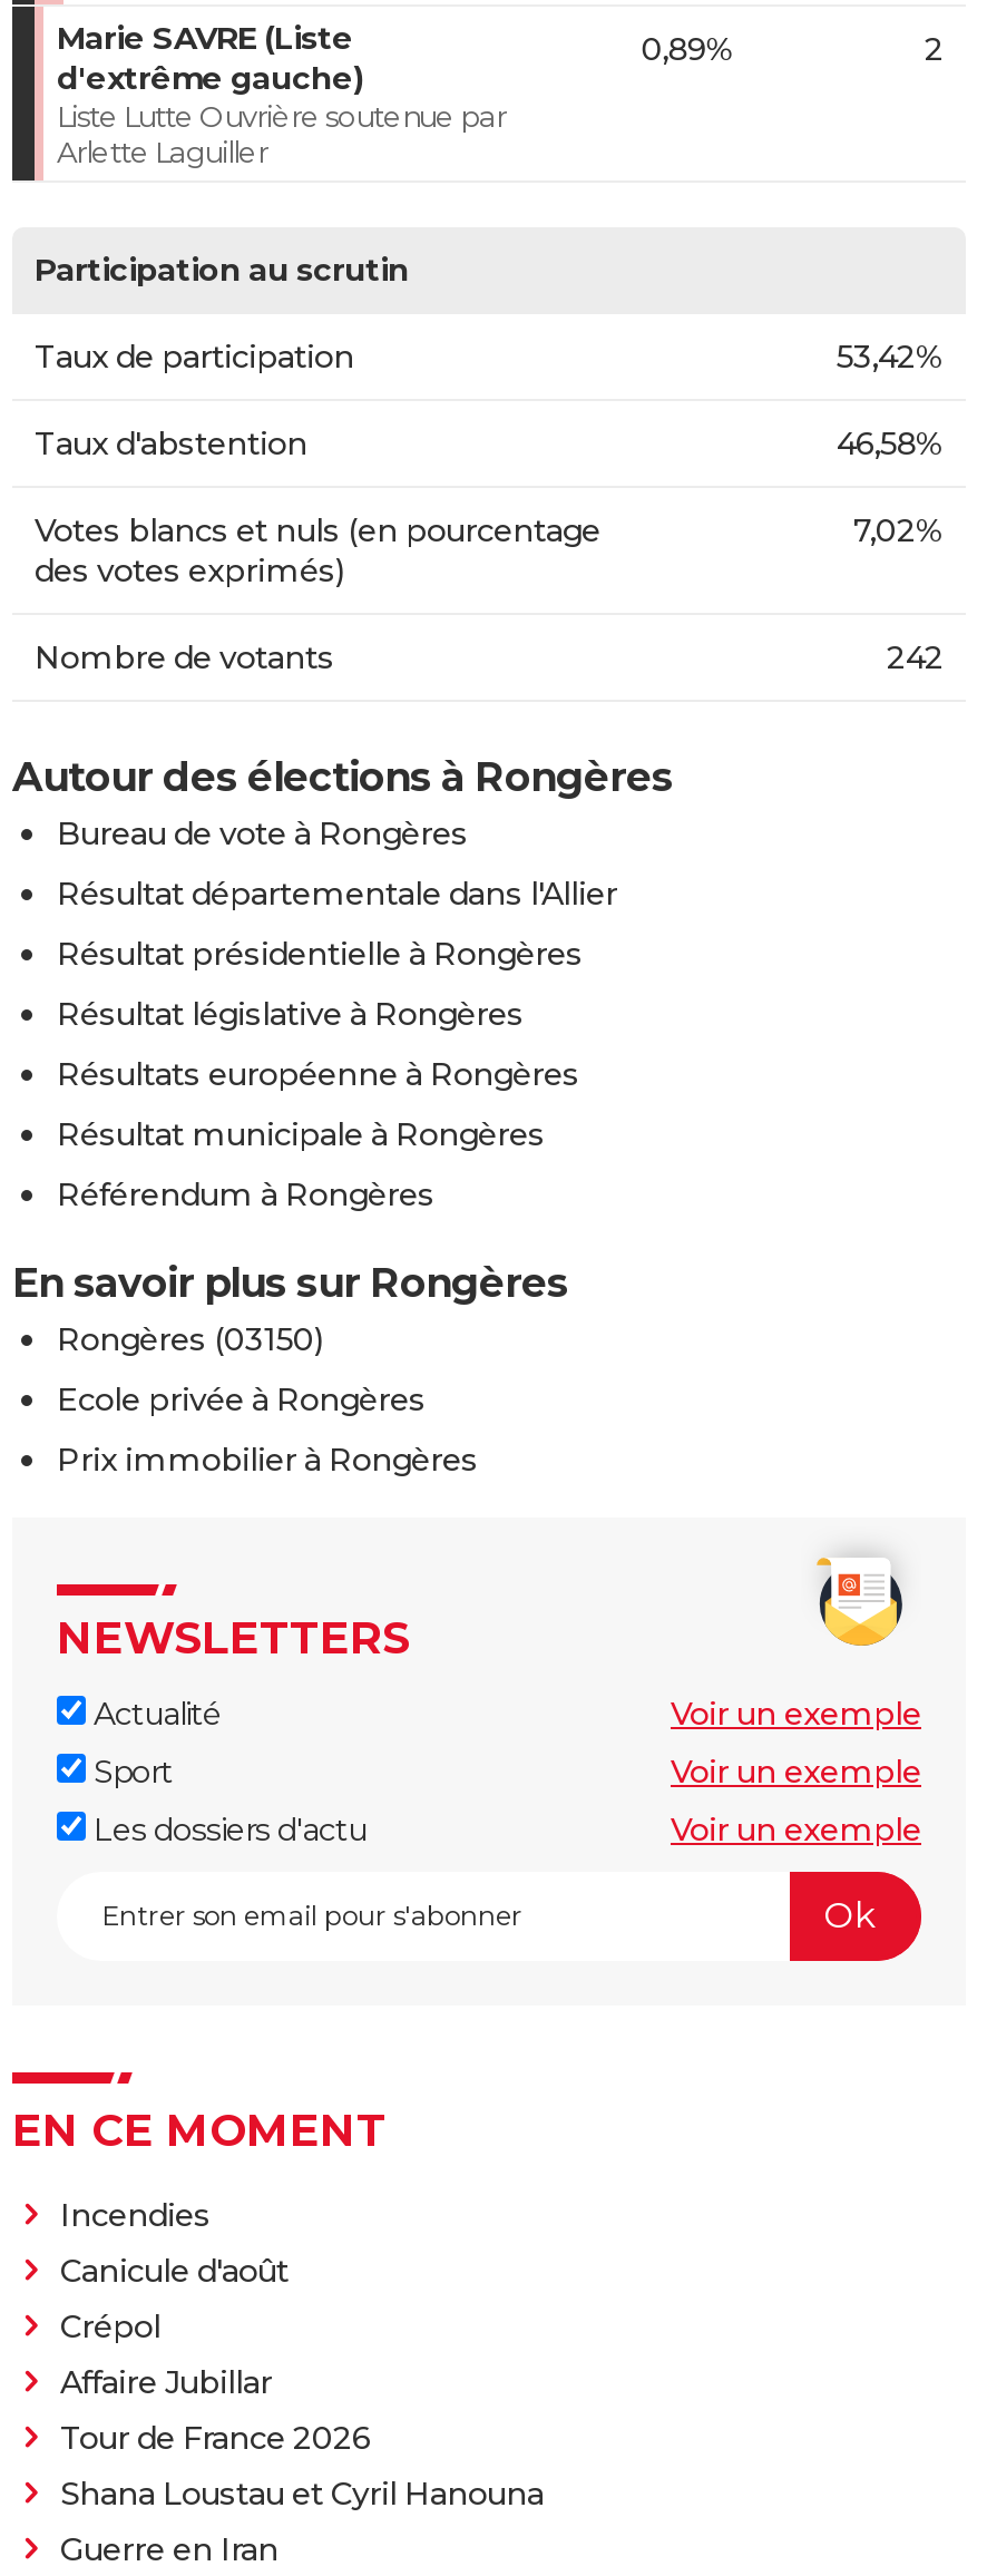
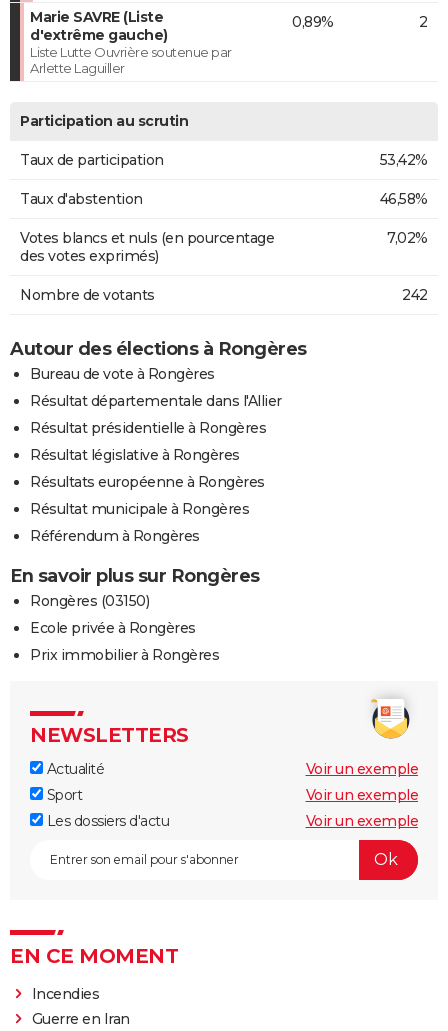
[60,2250,544,2512] Canicule d'août | Crépol | Affaire Jubillar | Tour de France 2026 | Shana Loustau et Cyril Hanouna -> none

